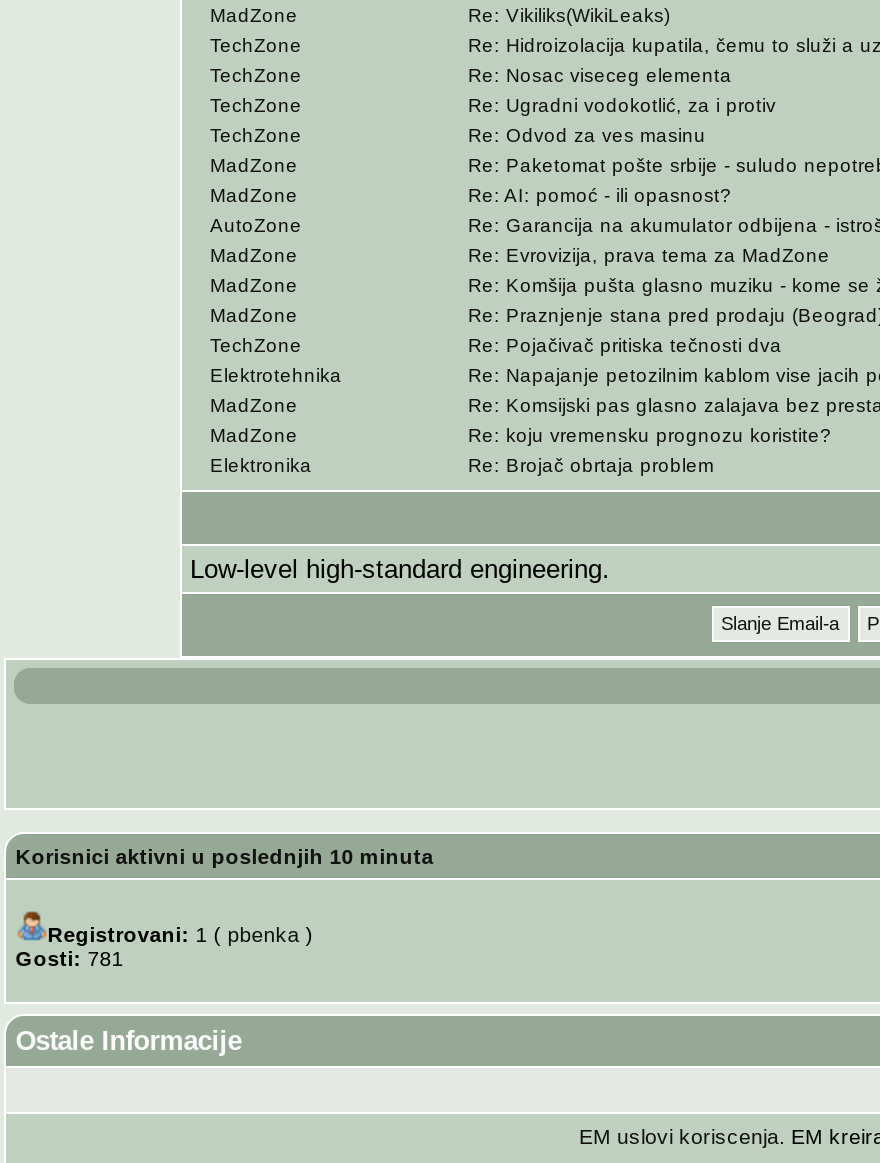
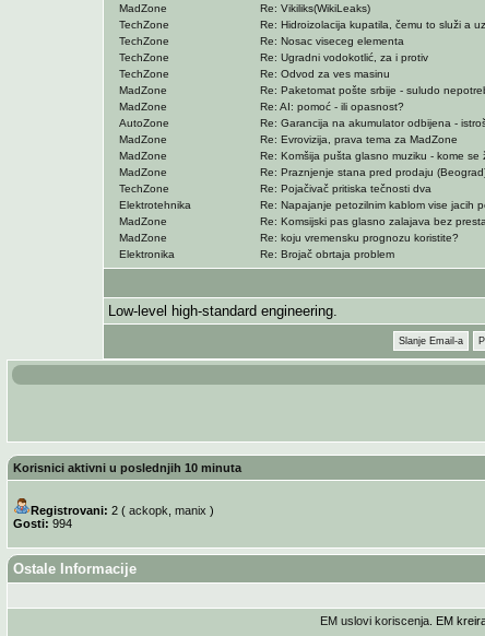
[16,923,314,971] Registrovani: 1 (pbenka) | Gosti:781 -> [13,504,214,530] Registrovani: 2 (ackopk, manix) | Gosti:994

